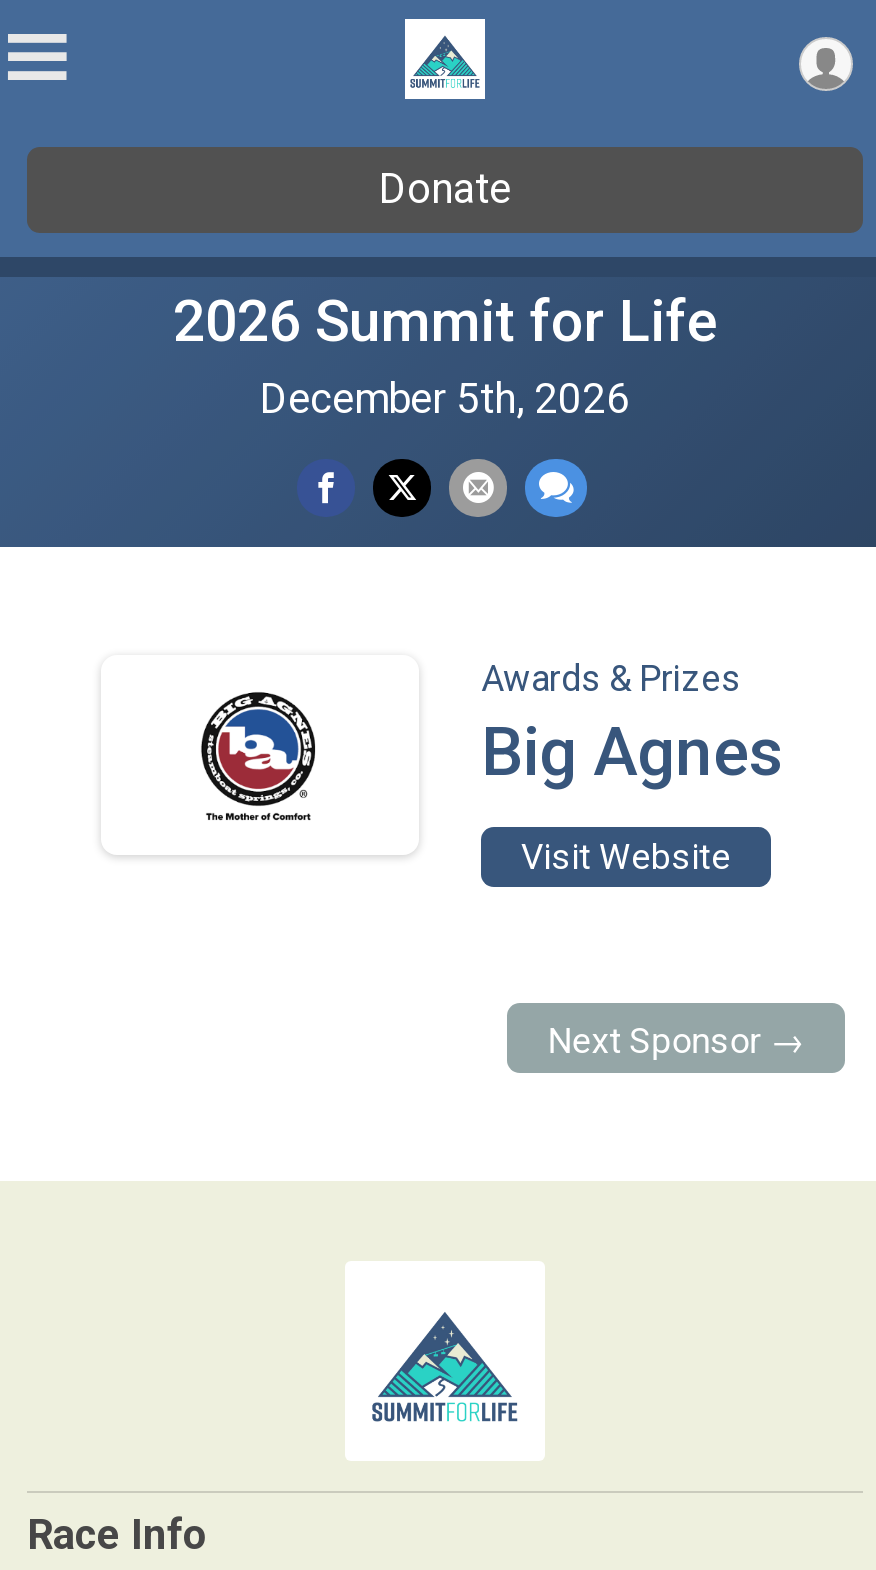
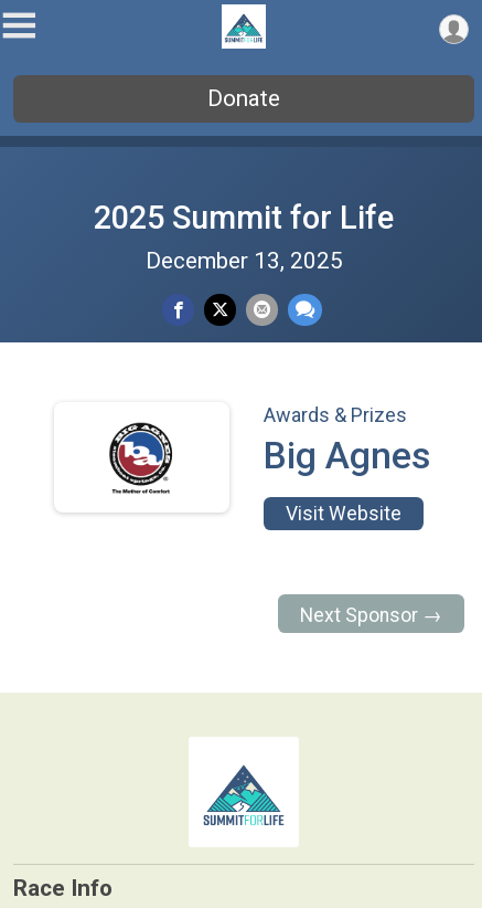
[173,287,717,355] 2026 Summit for Life -> [94,199,394,236] 2025 Summit for Life
[260,375,630,423] December 5th, 2026 -> [145,247,342,274] December 13, 2025

